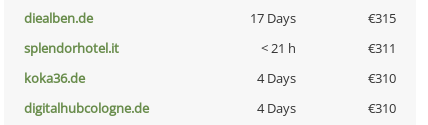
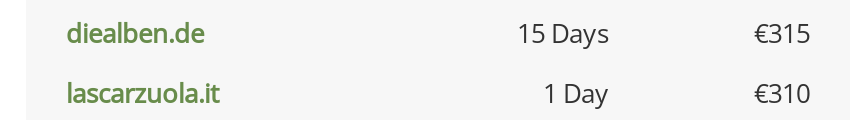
[249,9,295,27] 17 Days -> [517,15,609,51] 15 Days
[24,39,396,117] splendorhotel.it | < 21 h | €311 | koka36.de | 4 Days | €310 | digitalhubcologne.de | 4 Days -> [66,75,609,111] lascarzuola.it | 1 Day

